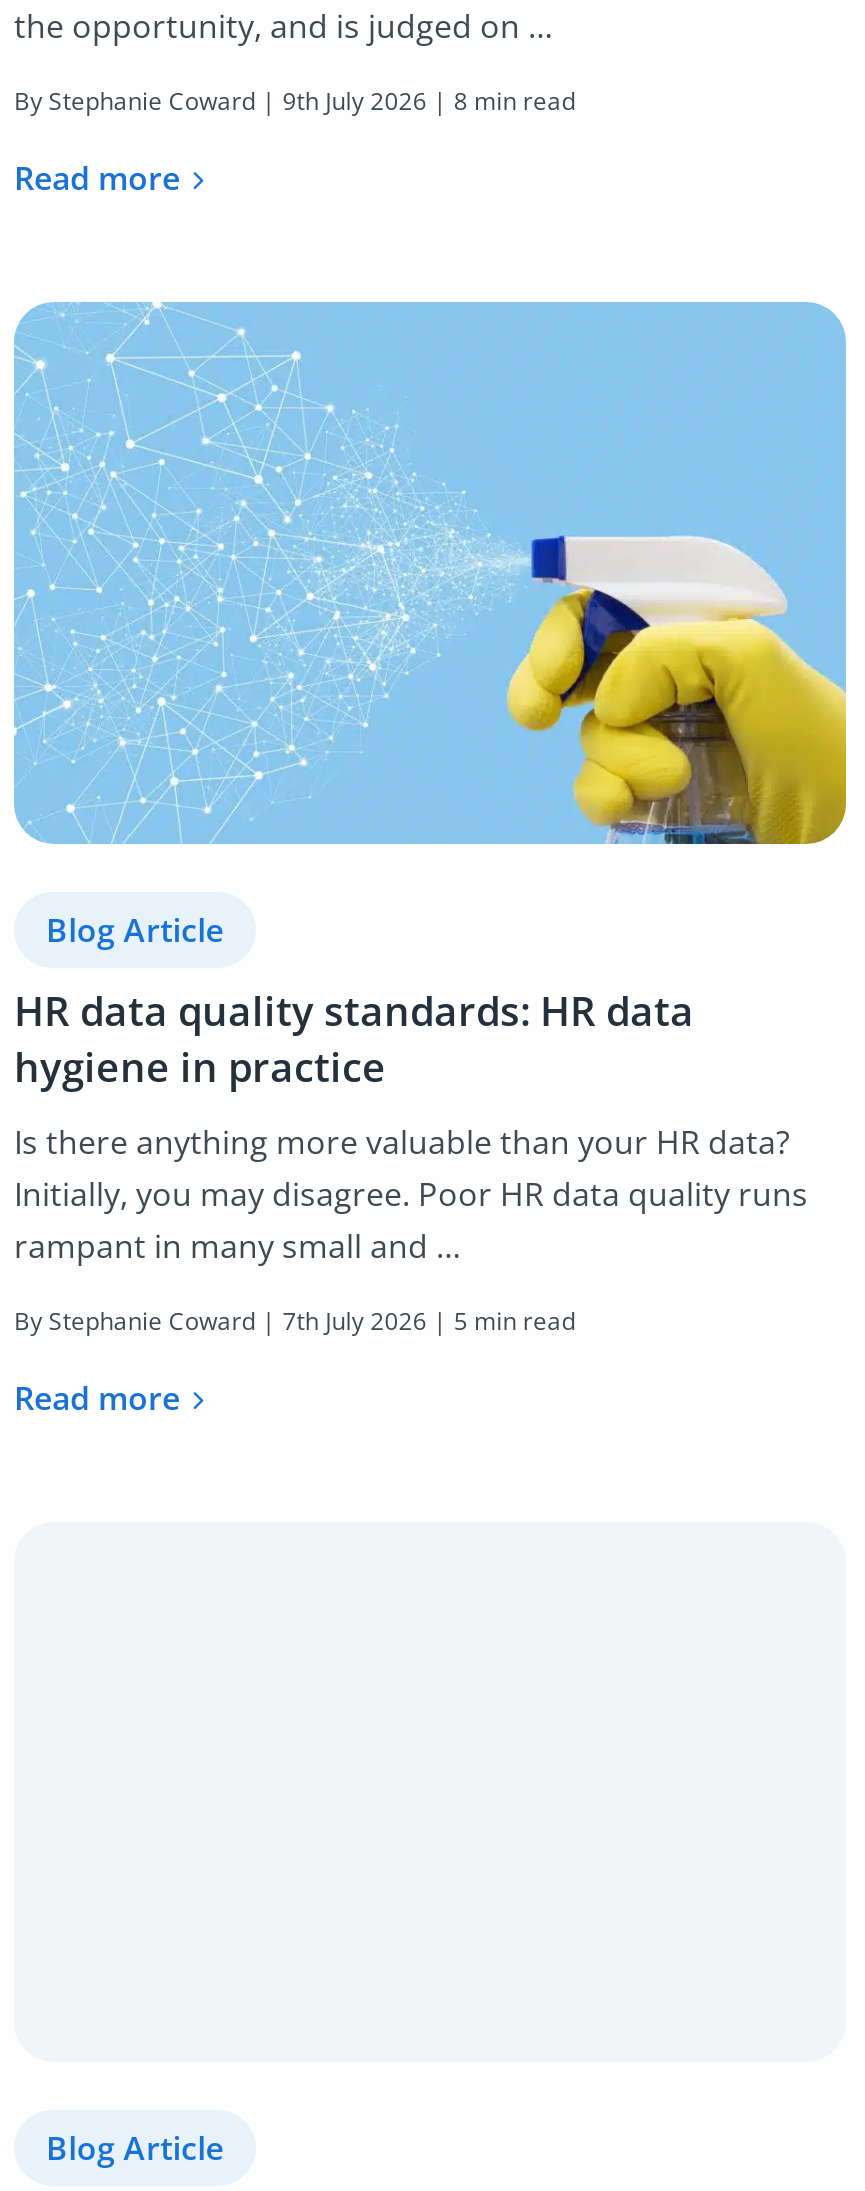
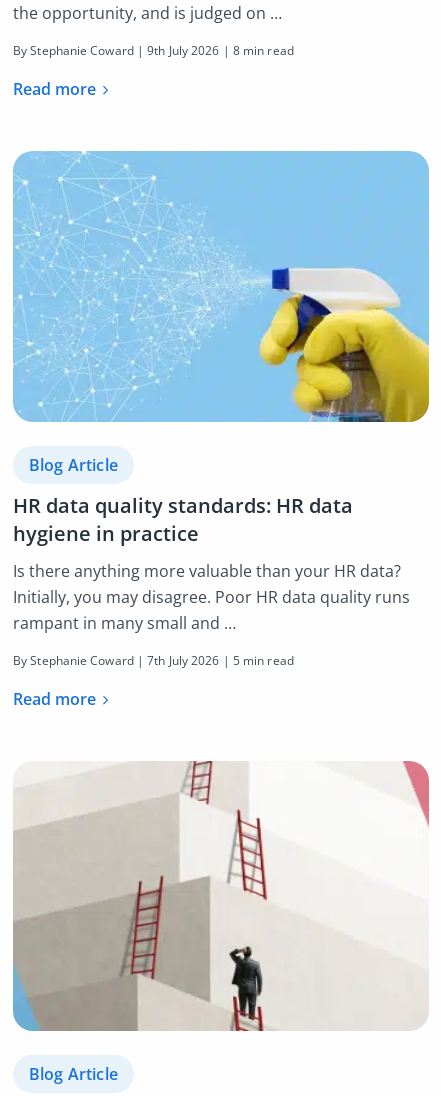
none -> [12,760,430,1032] [image]

